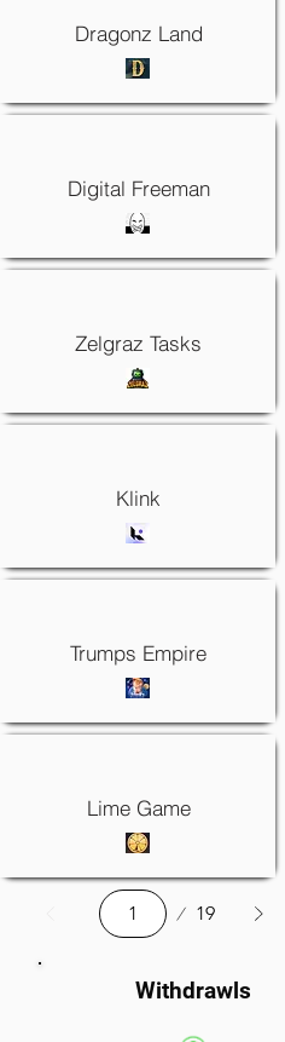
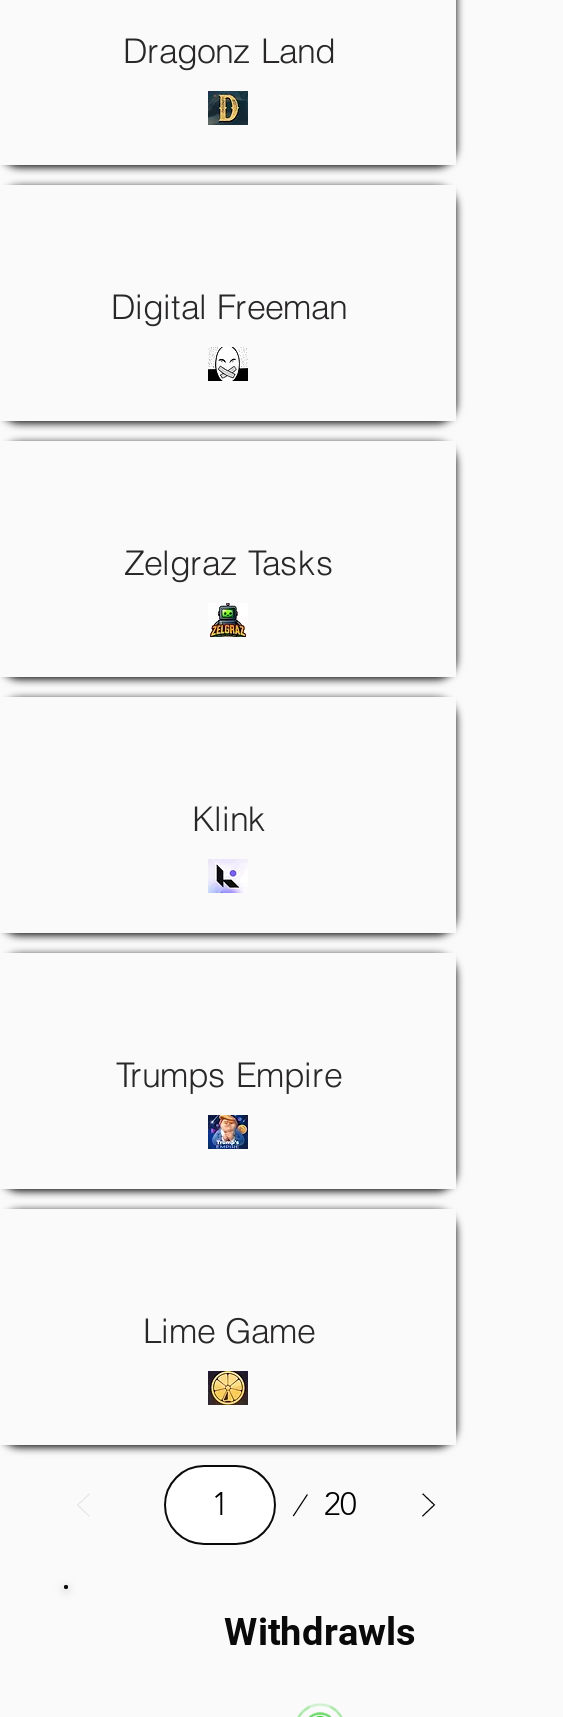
[196,902,215,925] 19 -> [324,1485,356,1523] 20

